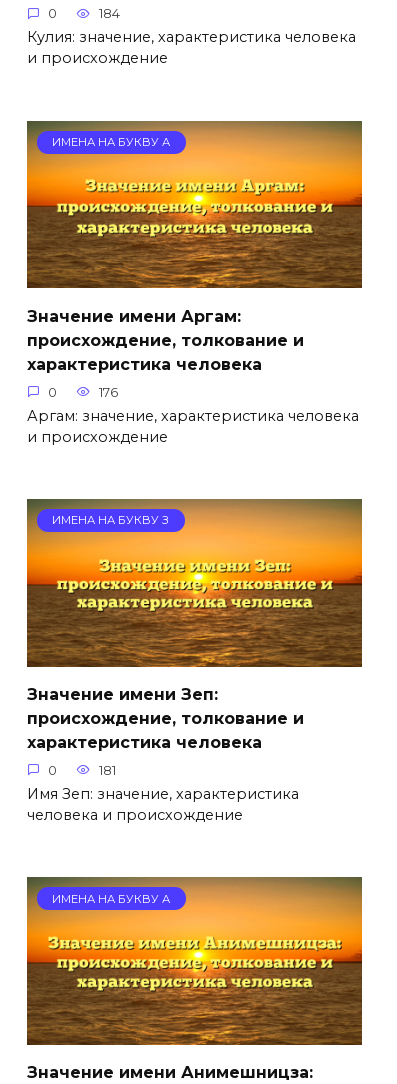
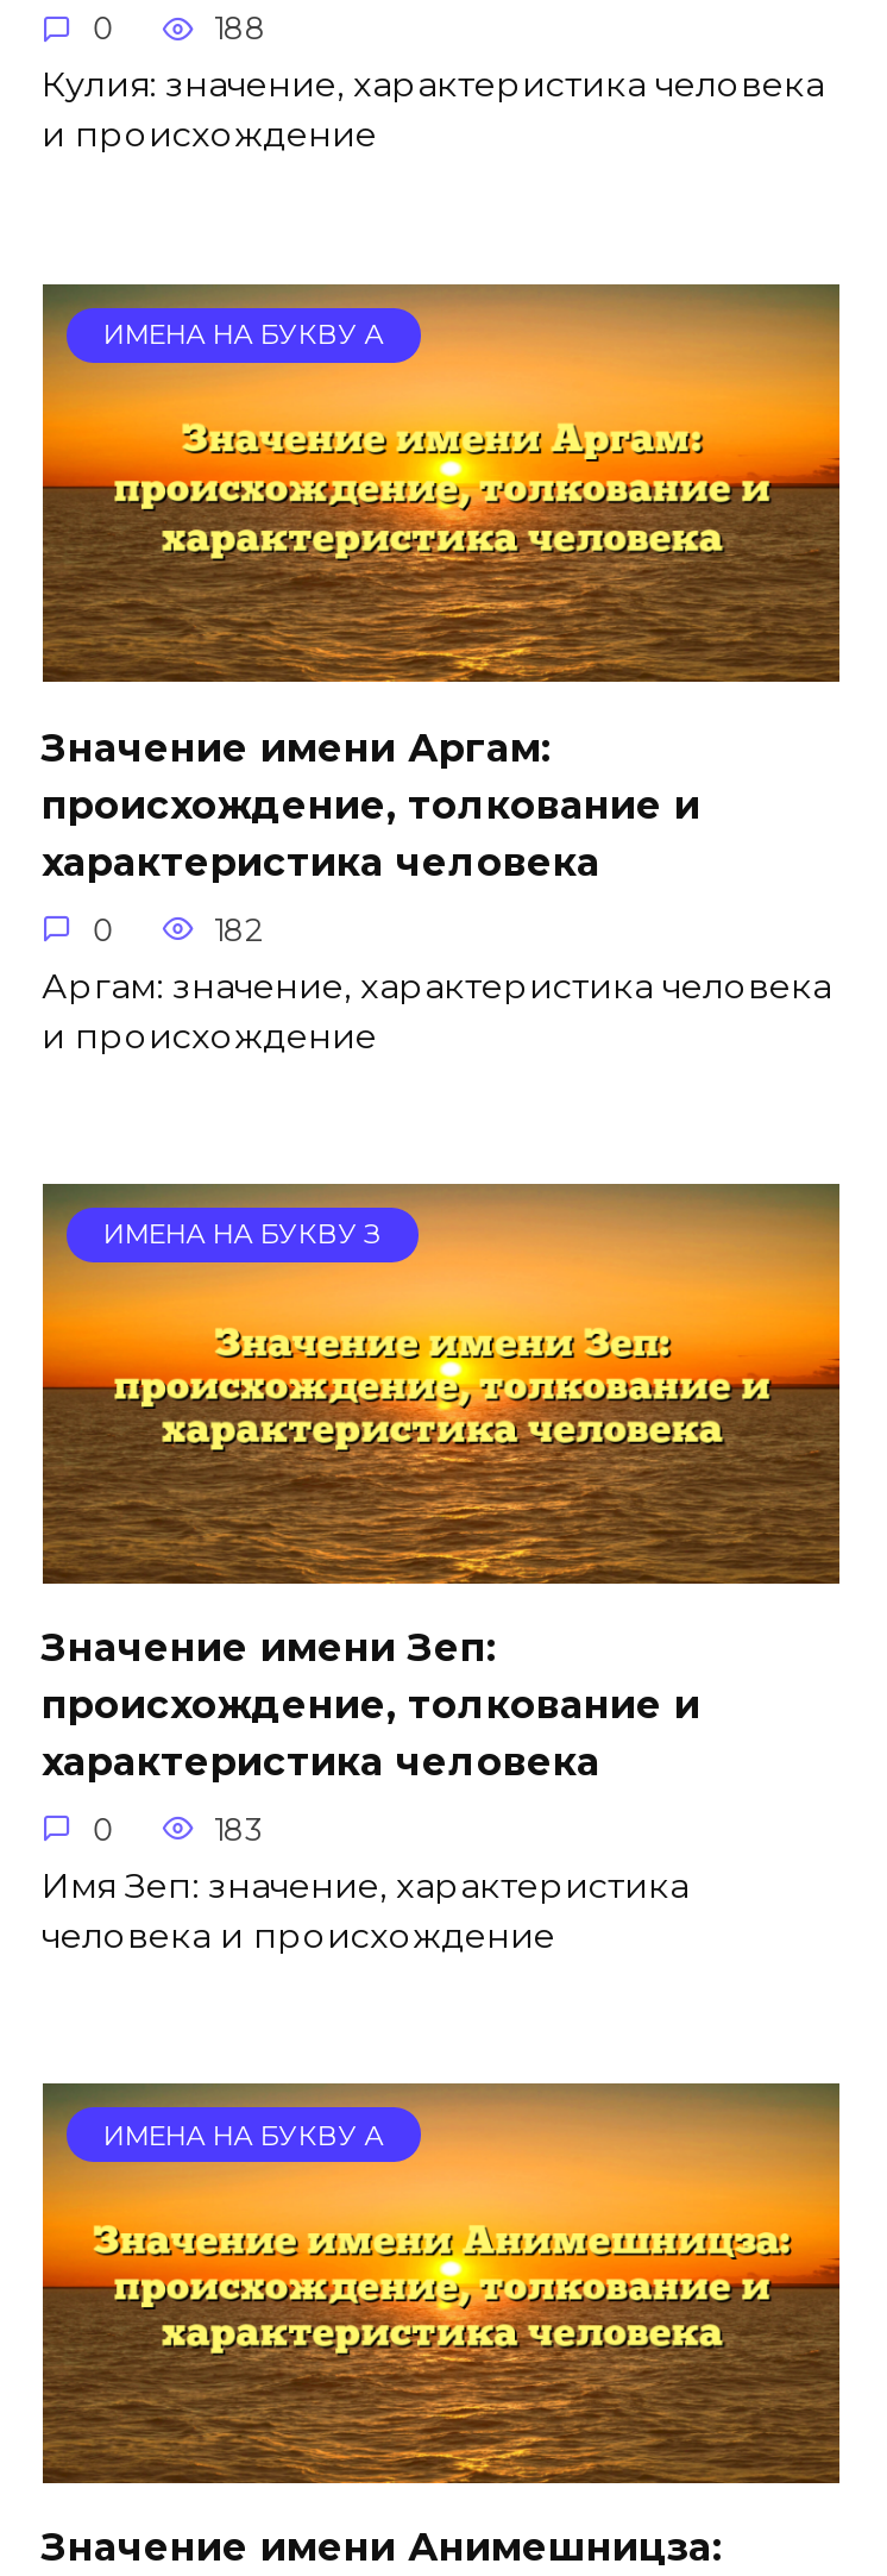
[99,6,120,21] 184 -> [214,12,266,48] 188
[99,385,118,400] 176 -> [214,912,262,948] 182
[99,763,116,778] 181 -> [214,1812,264,1848] 183

